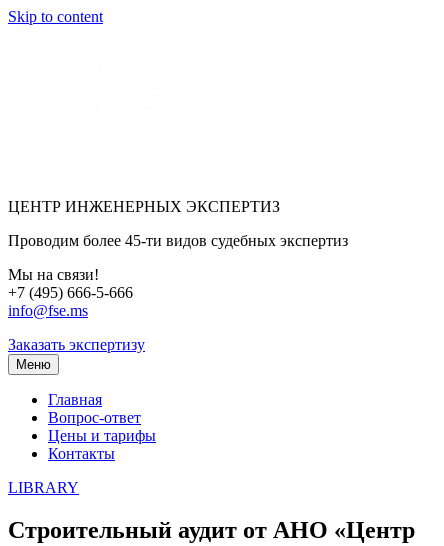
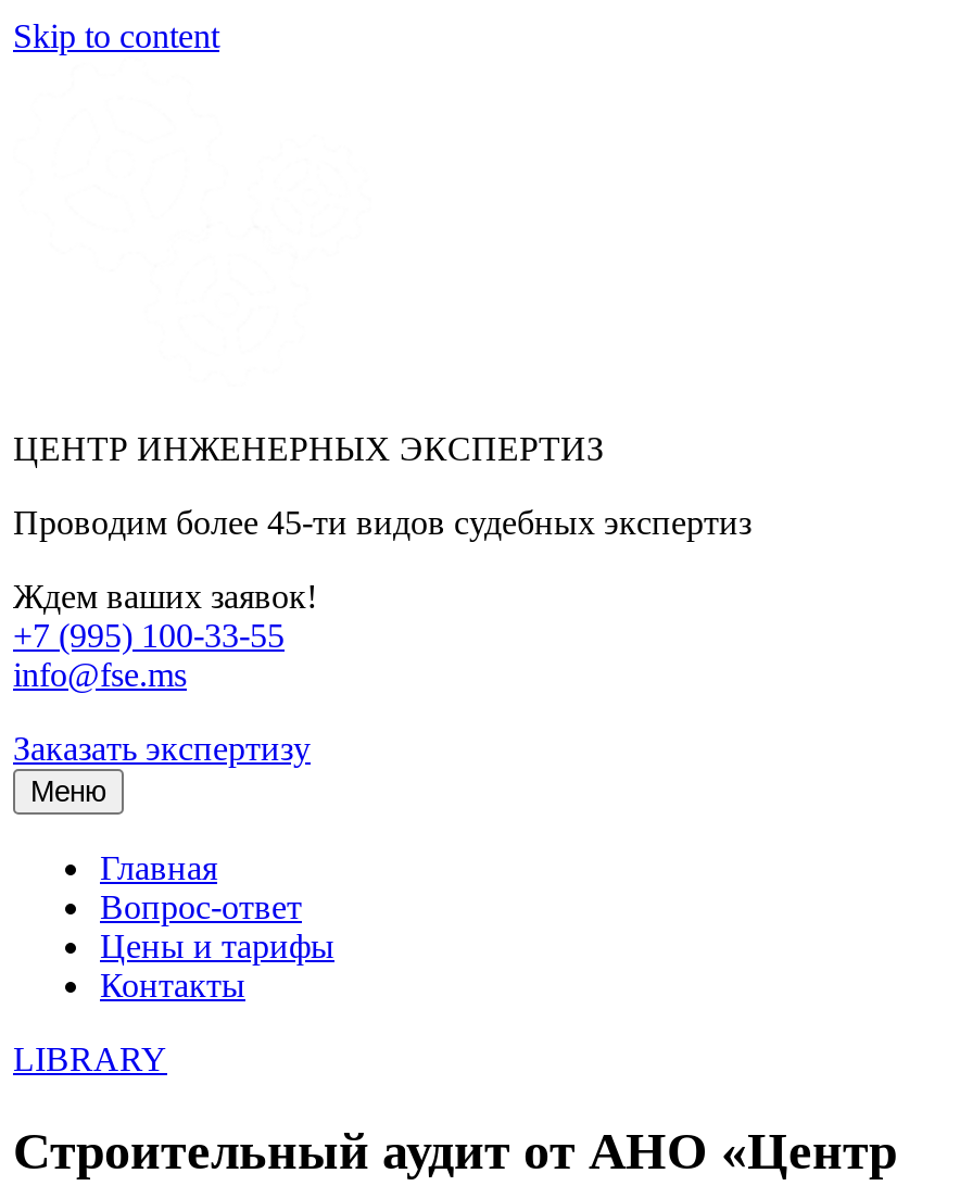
[8,266,133,301] Мы на связи! | +7 (495) 666-5-666 -> [13,578,317,654] Ждем ваших заявок! | +7 (995) 100-33-55

